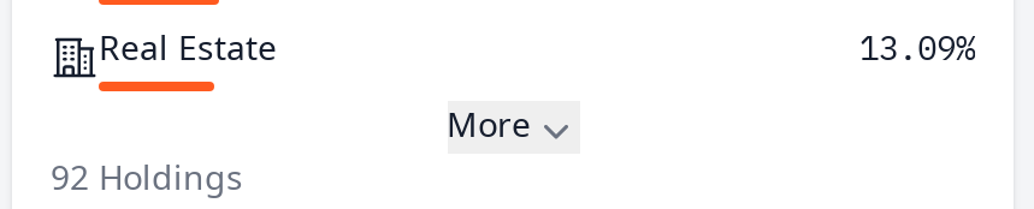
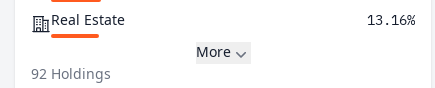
[859,27,975,70] 13.09% -> [367,11,415,29] 13.16%

